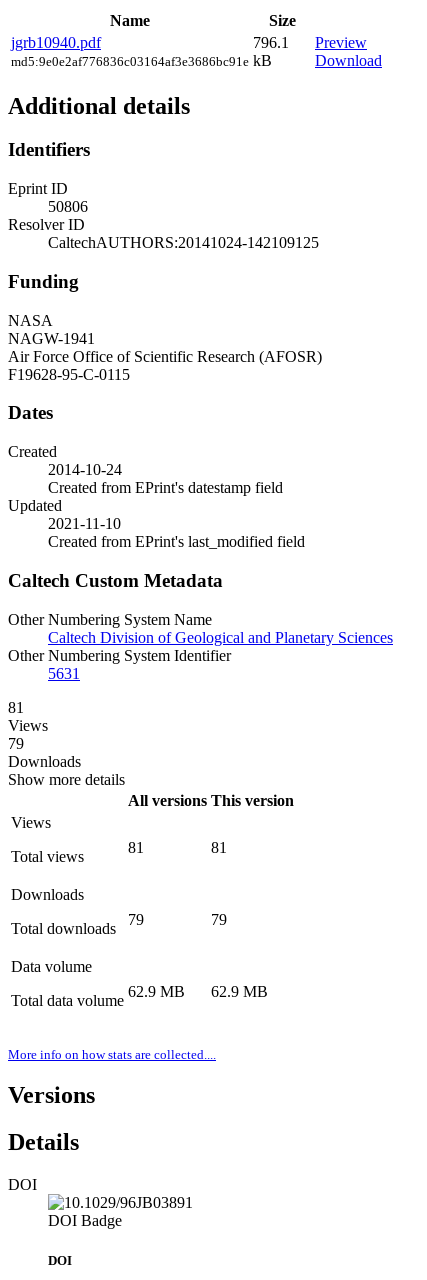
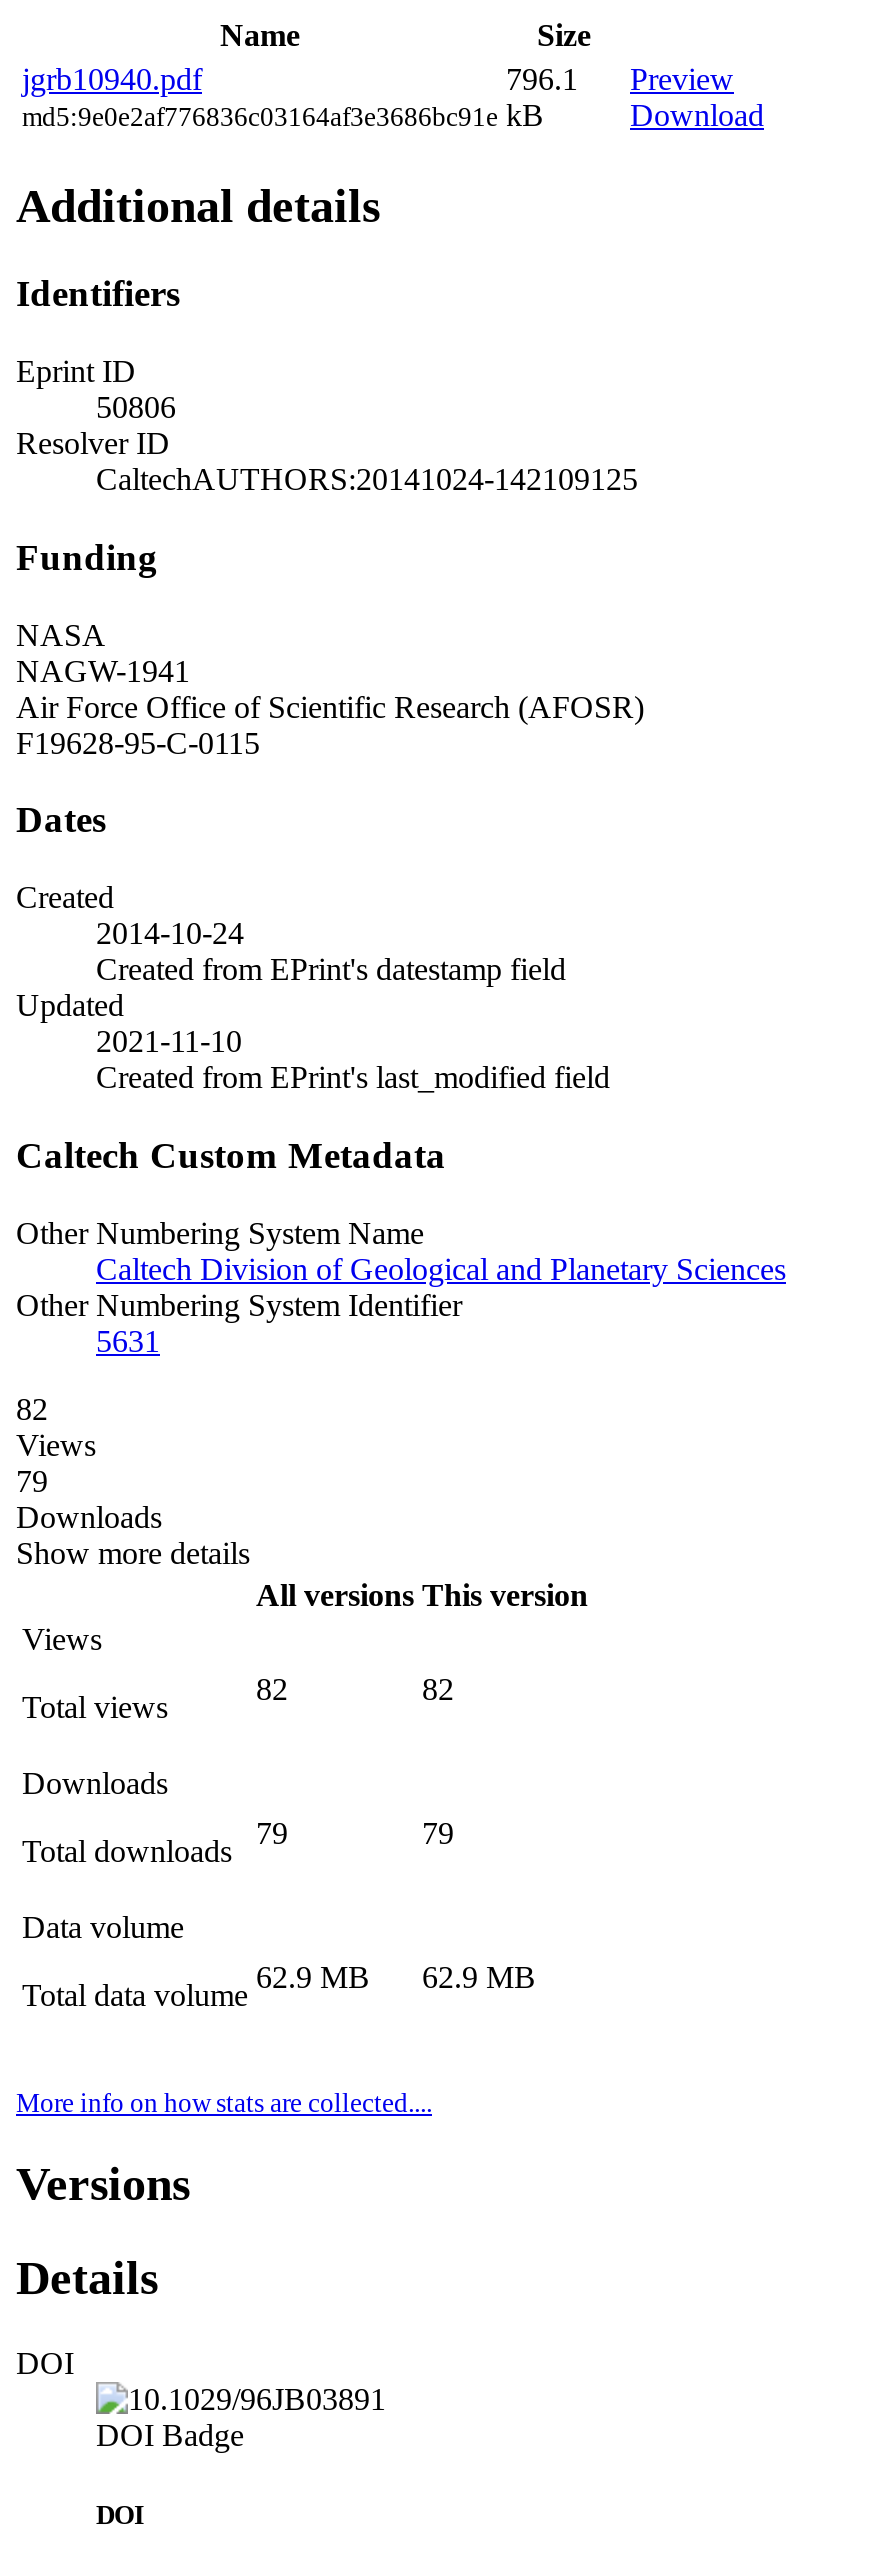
[8,698,24,715] 81 -> [16,1391,48,1425] 82
[128,838,144,855] 81 -> [256,1671,288,1705] 82
[211,838,227,855] 81 -> [422,1671,454,1705] 82

